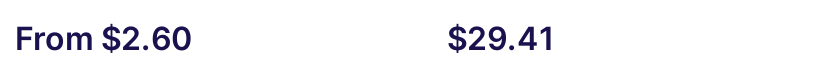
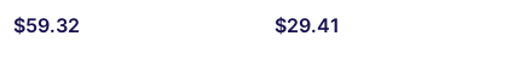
[15,18,193,58] From $2.60 -> [13,13,80,37] $59.32

